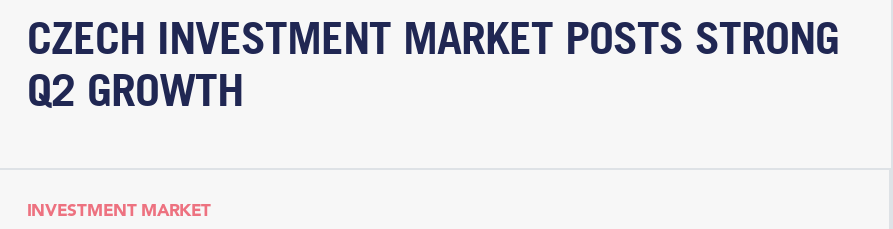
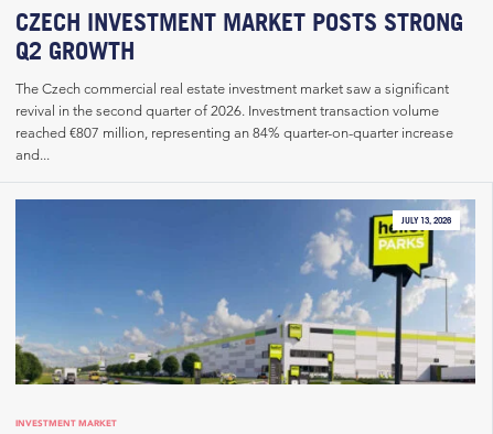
none -> [14,198,476,386] [image] | JULY 13, 2026
none -> [15,79,453,163] The Czech commercial real estate investment market saw a significant | revival in the second quarter of 2026. Investment transaction volume | reached €807 million, representing an 84% quarter-on-quarter increase | and...

